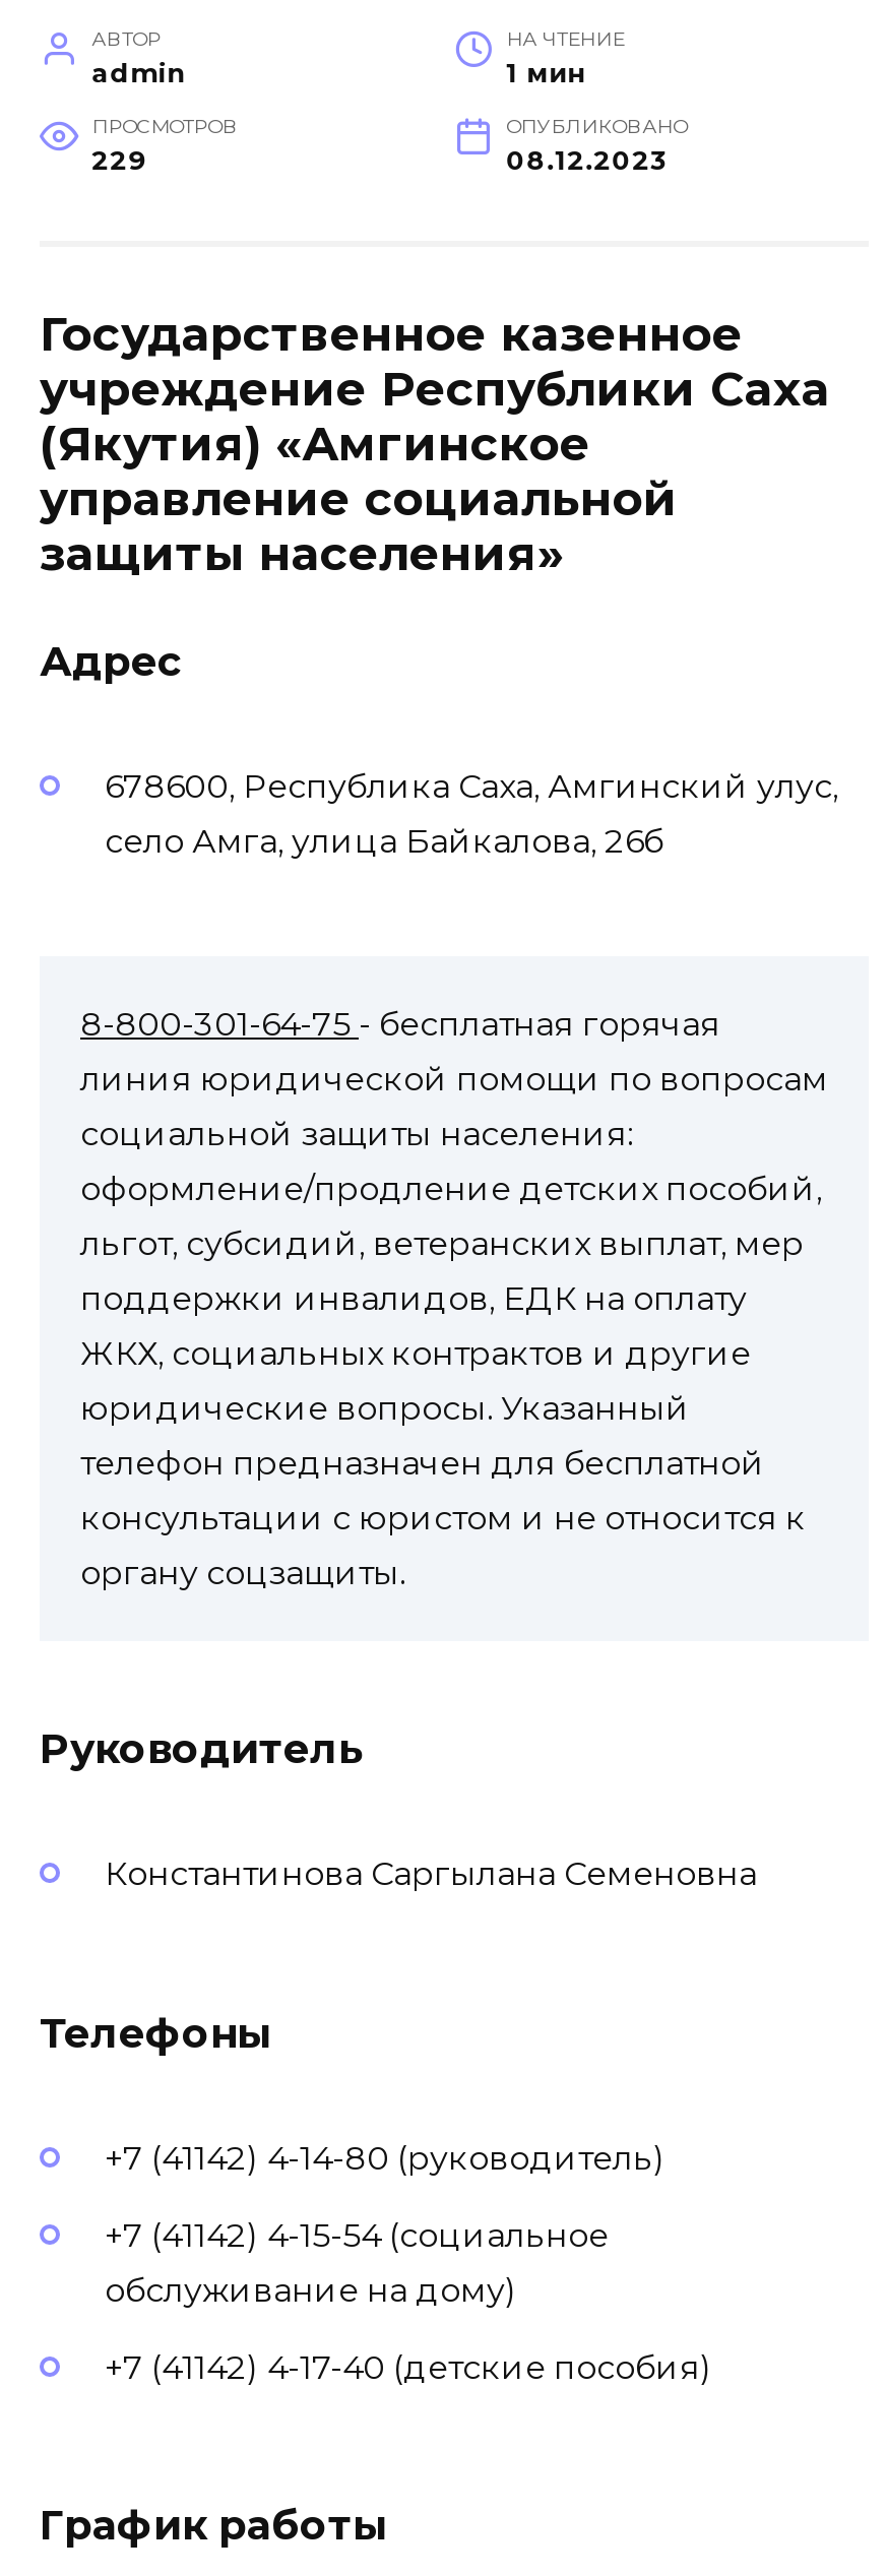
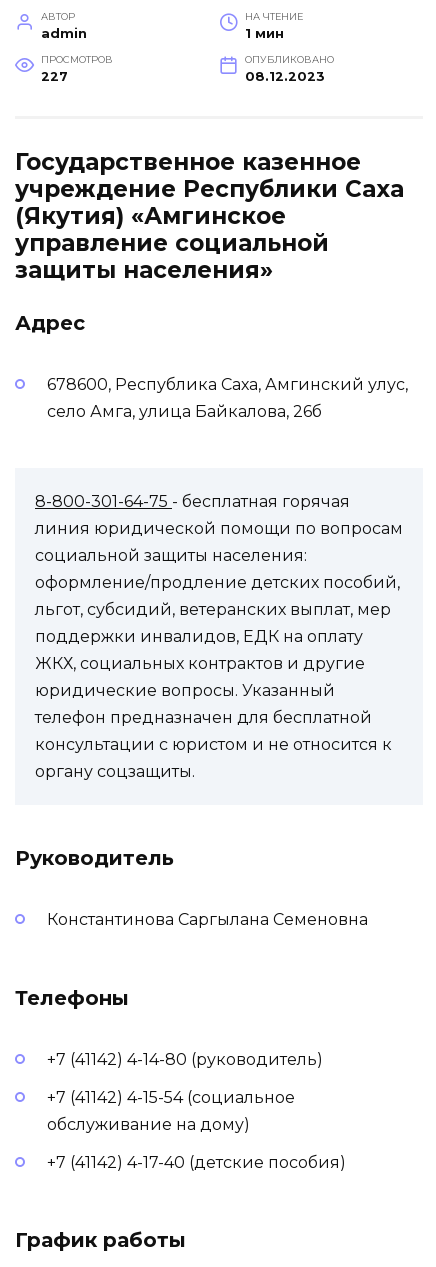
[92,145,147,175] 229 -> [41,69,68,84] 227

